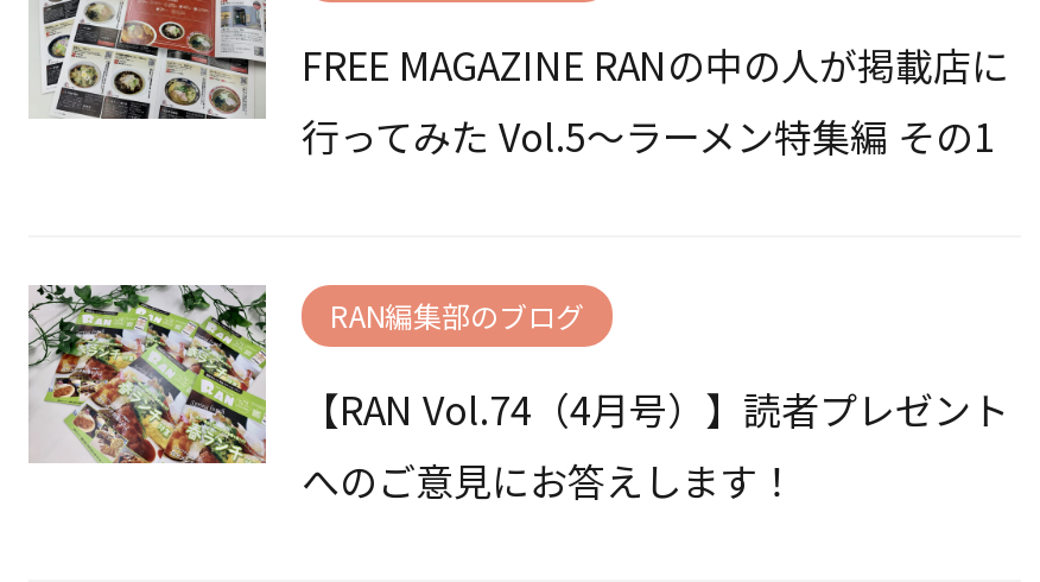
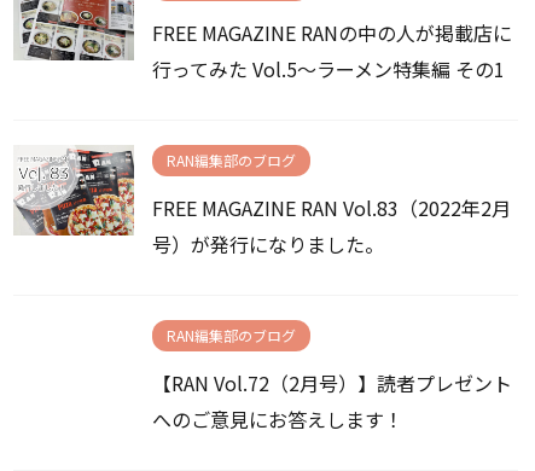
[26,283,1009,463] [image] | 【RAN Vol.74（4月号）】読者プレゼント -> [13,145,512,397] [image] | FREE MAGAZINE RAN Vol.83（2022年2月 | 号）が発行になりました。 | RAN編集部のブログ | 【RAN Vol.72（2月号）】読者プレゼント

